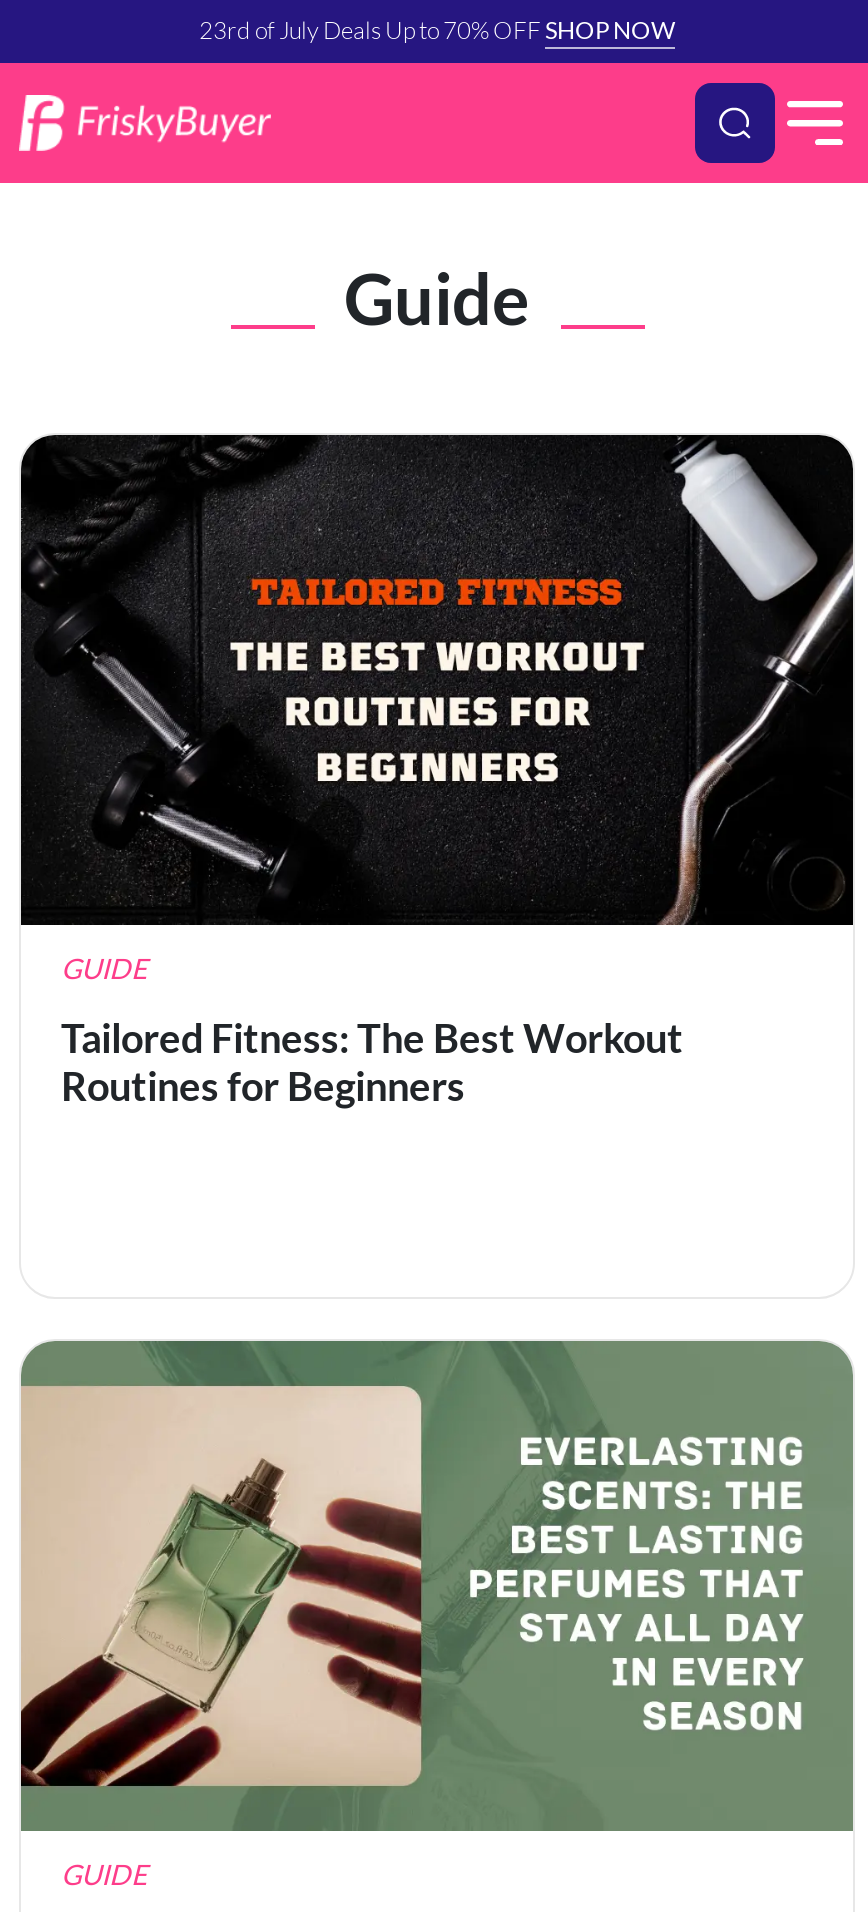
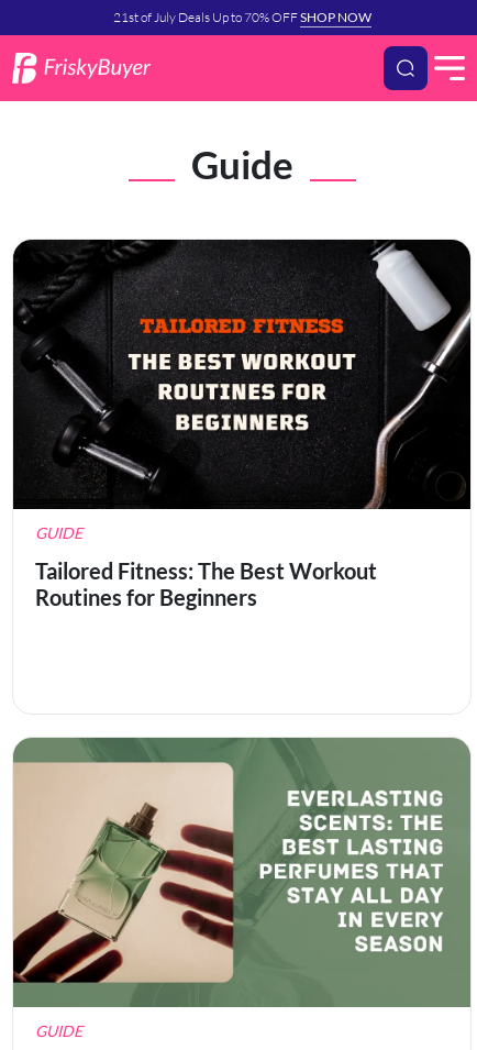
[199,15,675,45] 23rd of July Deals Up to 70% OFF SHOP NOW -> [113,9,371,25] 21st of July Deals Up to 70% OFF SHOP NOW

